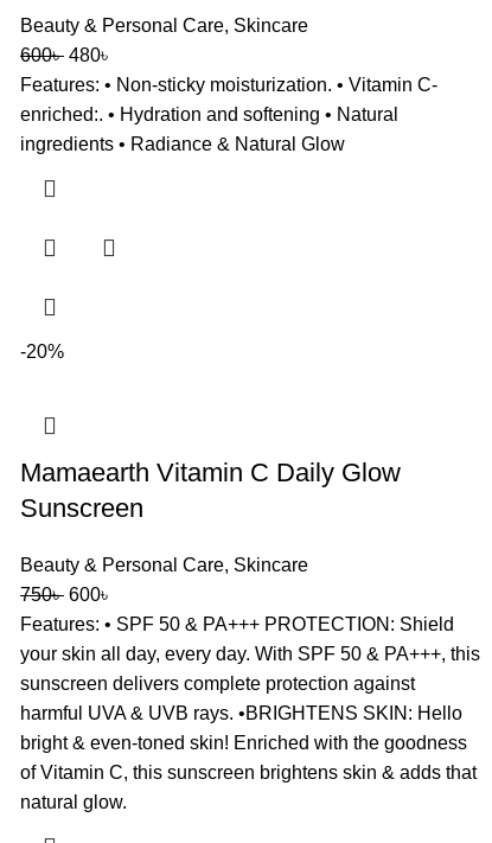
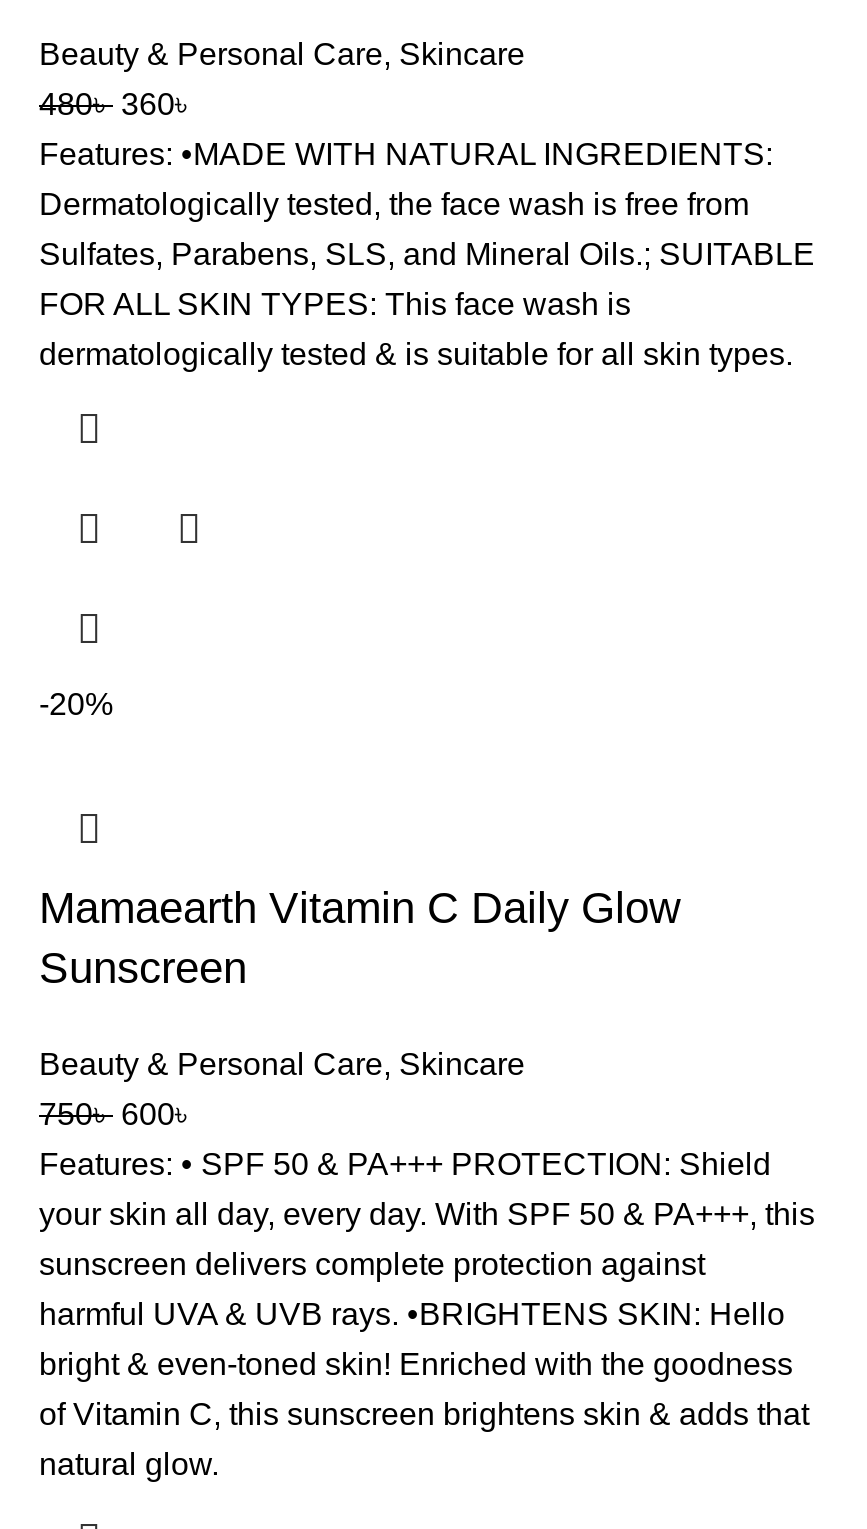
[20,45,437,154] 600৳ 480৳ | Features: • Non-sticky moisturization. • Vitamin C- | enriched:. • Hydration and softening • Natural | ingredients • Radiance & Natural Glow -> [39,88,815,372] 480৳ 360৳ | Features: •MADE WITH NATURAL INGREDIENTS: | Dermatologically tested, the face wash is free from | Sulfates, Parabens, SLS, and Mineral Oils.; SUITABLE | FOR ALL SKIN TYPES: This face wash is | dermatologically tested & is suitable for all skin types.

